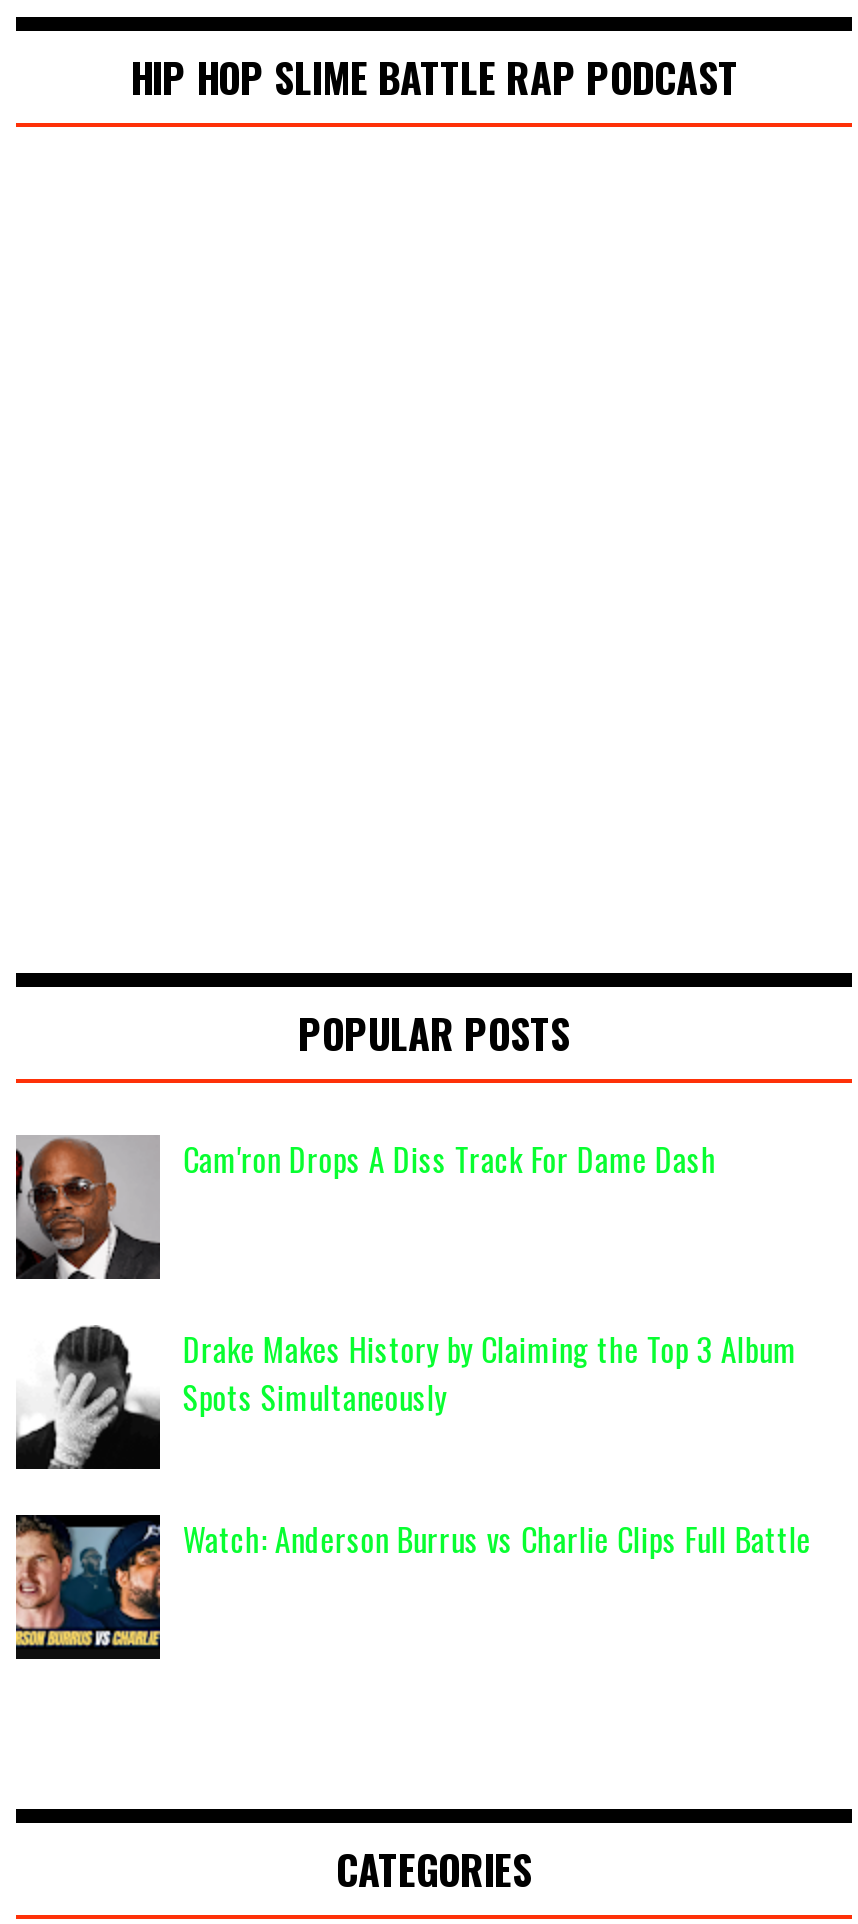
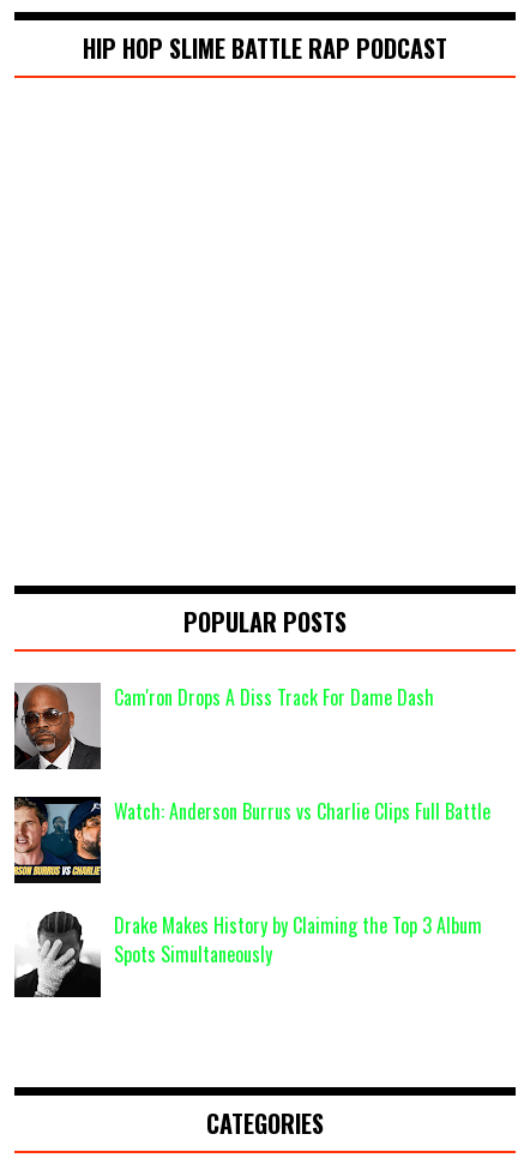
moved [183,1325,797,1421] -> [114,911,483,968]: Drake Makes History by Claiming the Top 3 Album | Spots Simultaneously
moved [14,1513,811,1659] -> [13,797,491,883]: [image] | Watch: Anderson Burrus vs Charlie Clips Full Battle

